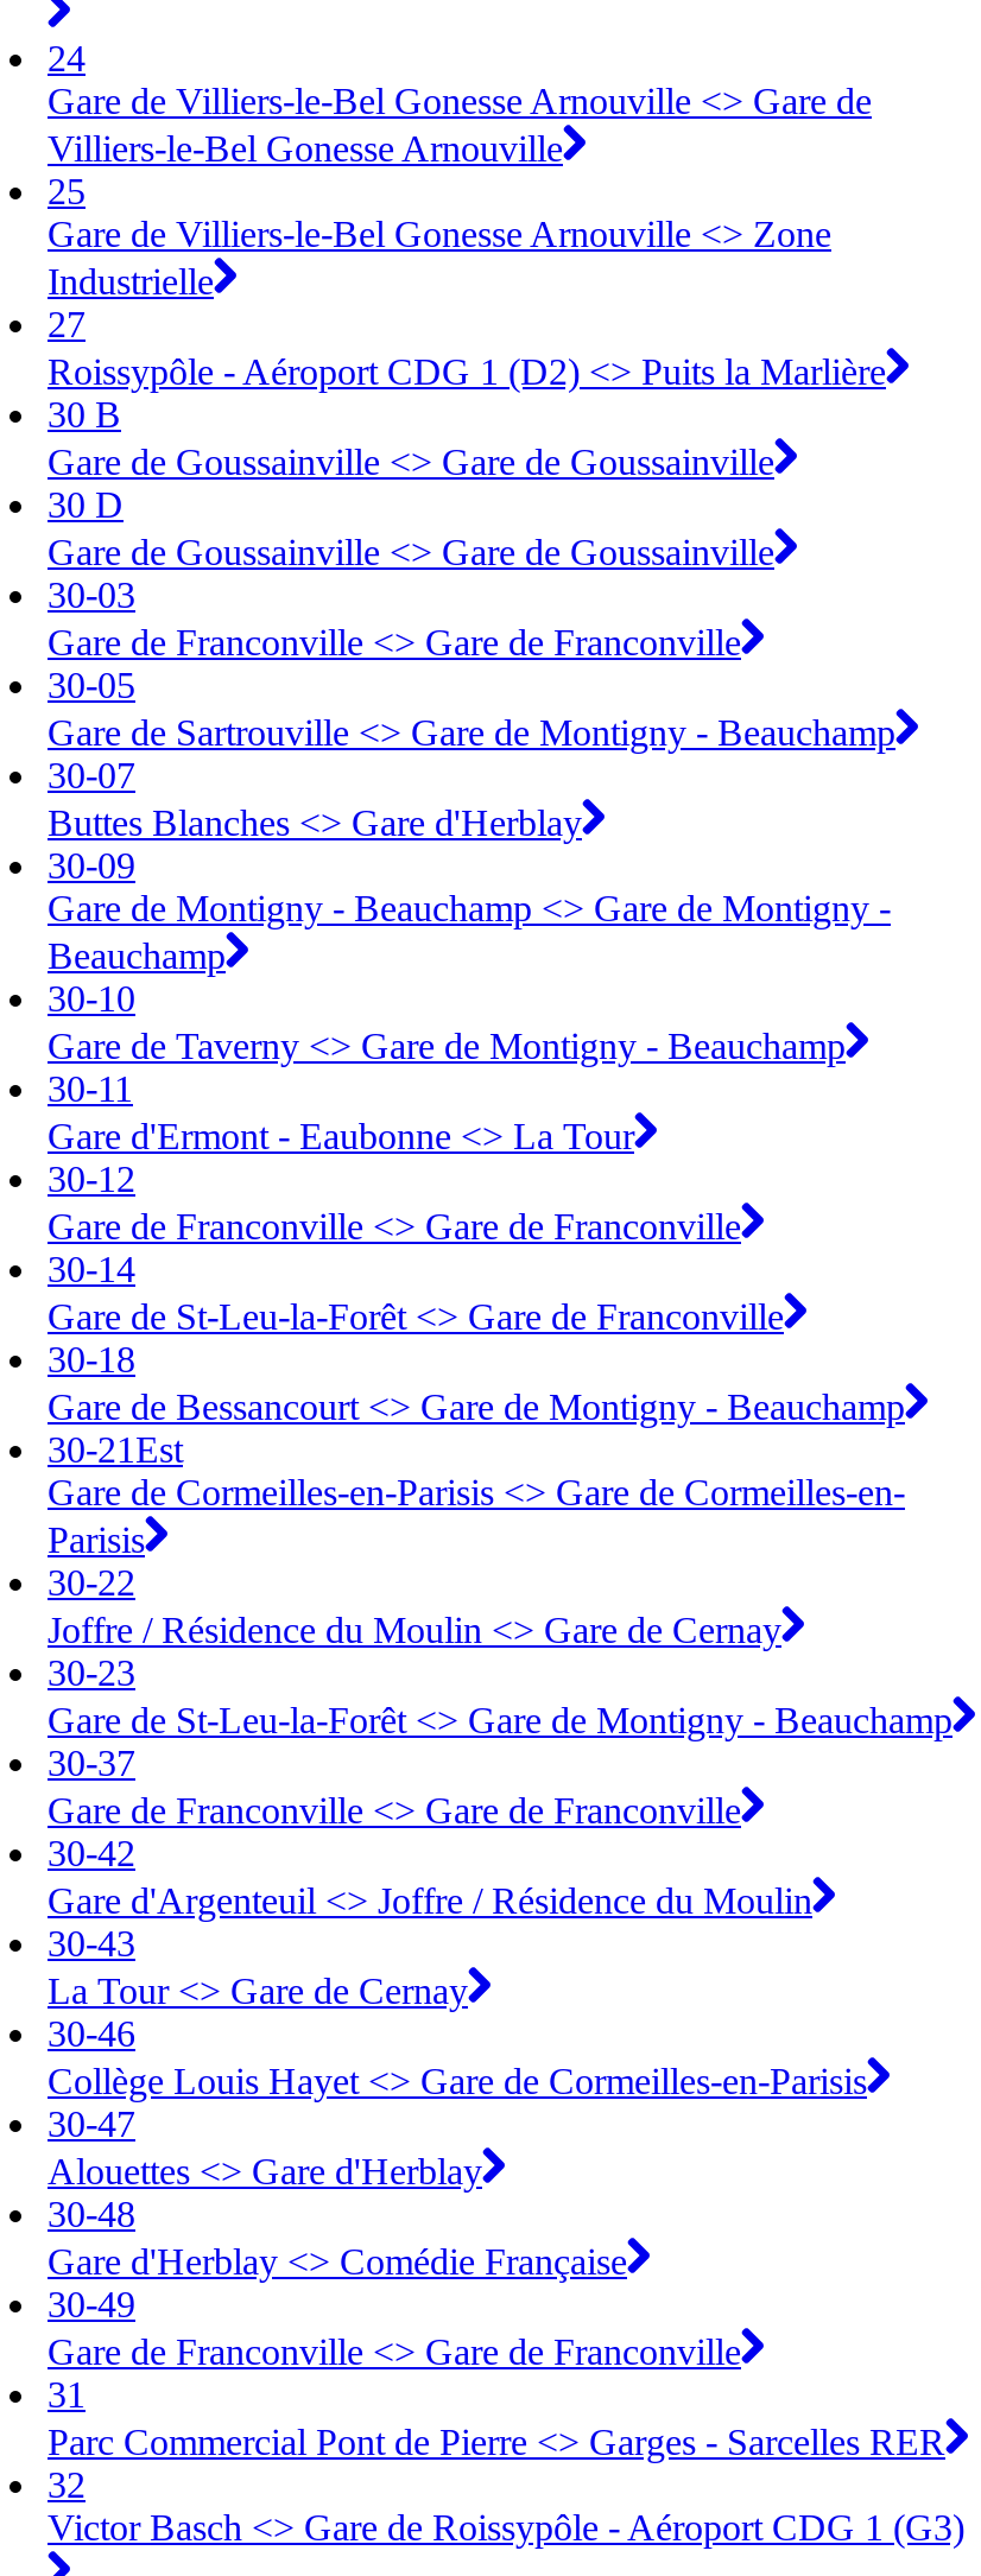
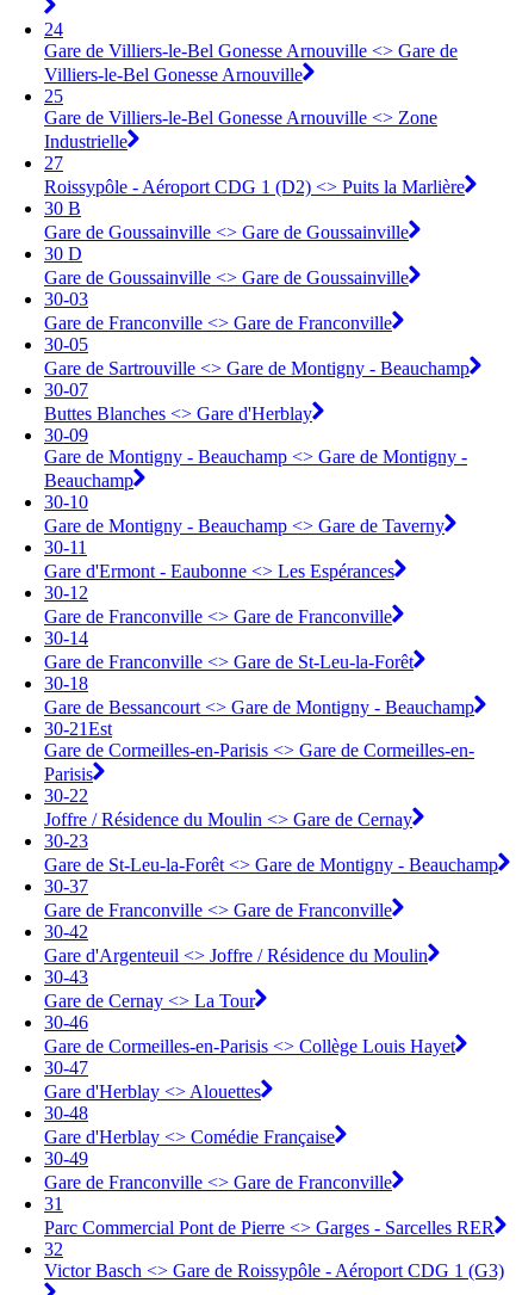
[48,1026,846,1066] Gare de Taverny <> ︎Gare de Montigny - Beauchamp -> [44,516,444,536] Gare de Montigny - Beauchamp <> ︎Gare de Taverny
[48,1116,634,1156] Gare d'Ermont - Eaubonne <> ︎La Tour -> [44,561,394,581] Gare d'Ermont - Eaubonne <> ︎Les Espérances
[48,1297,784,1337] Gare de St-Leu-la-Forêt <> ︎Gare de Franconville -> [44,652,414,672] Gare de Franconville <> ︎Gare de St-Leu-la-Forêt
[48,1971,468,2011] La Tour <> ︎Gare de Cernay -> [44,991,255,1011] Gare de Cernay <> ︎La Tour
[48,2061,867,2101] Collège Louis Hayet <> ︎Gare de Cormeilles-en-Parisis -> [44,1036,455,1056] Gare de Cormeilles-en-Parisis <> ︎Collège Louis Hayet
[48,2151,482,2192] Alouettes <> ︎Gare d'Herblay -> [44,1081,261,1102] Gare d'Herblay <> ︎Alouettes

